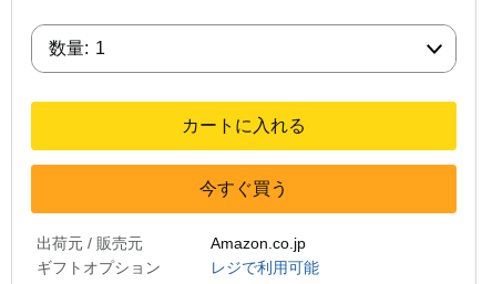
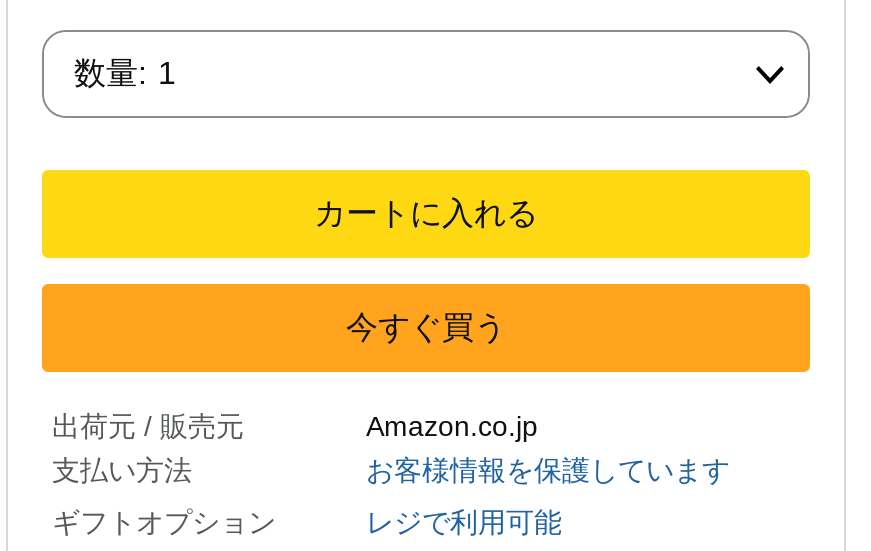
none -> [52,454,730,486] 支払い方法 | お客様情報を保護しています

